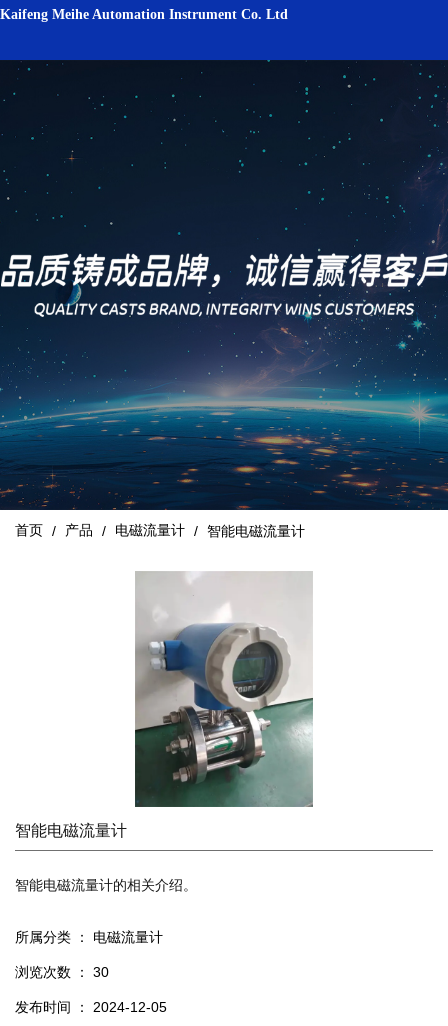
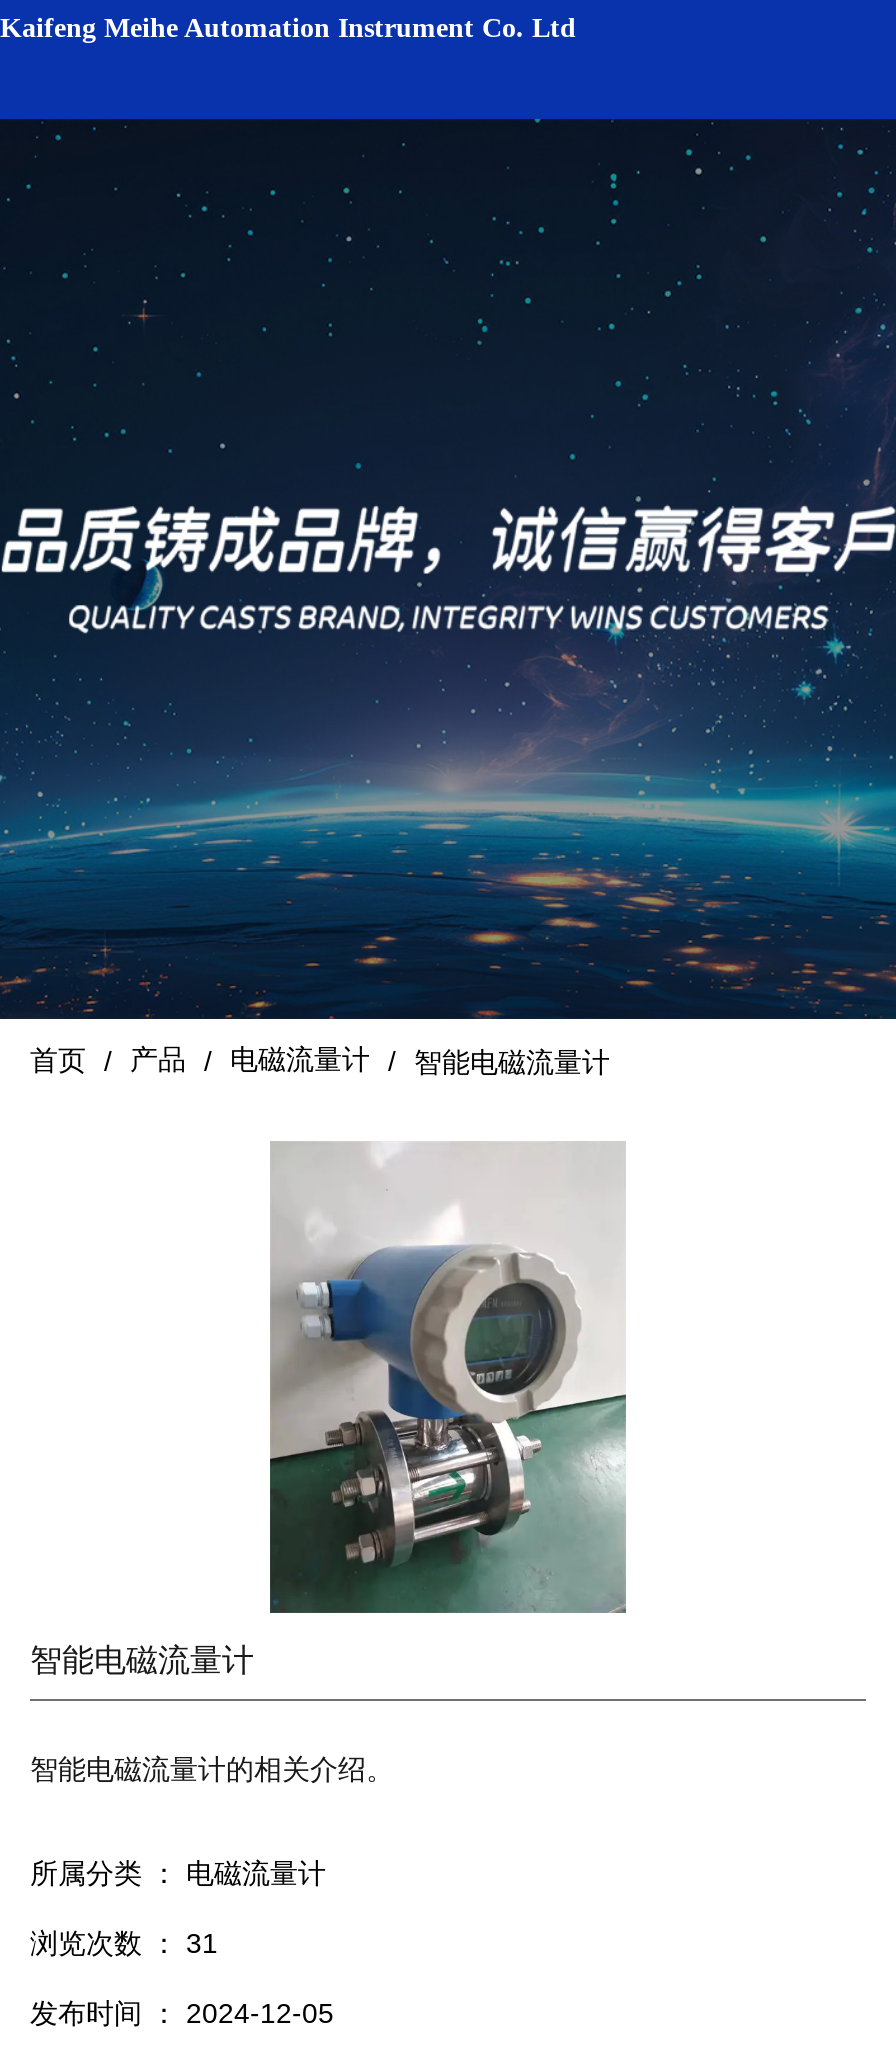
[15,964,109,980] 浏览次数 ：30 -> [30,1927,218,1959] 浏览次数 ：31

